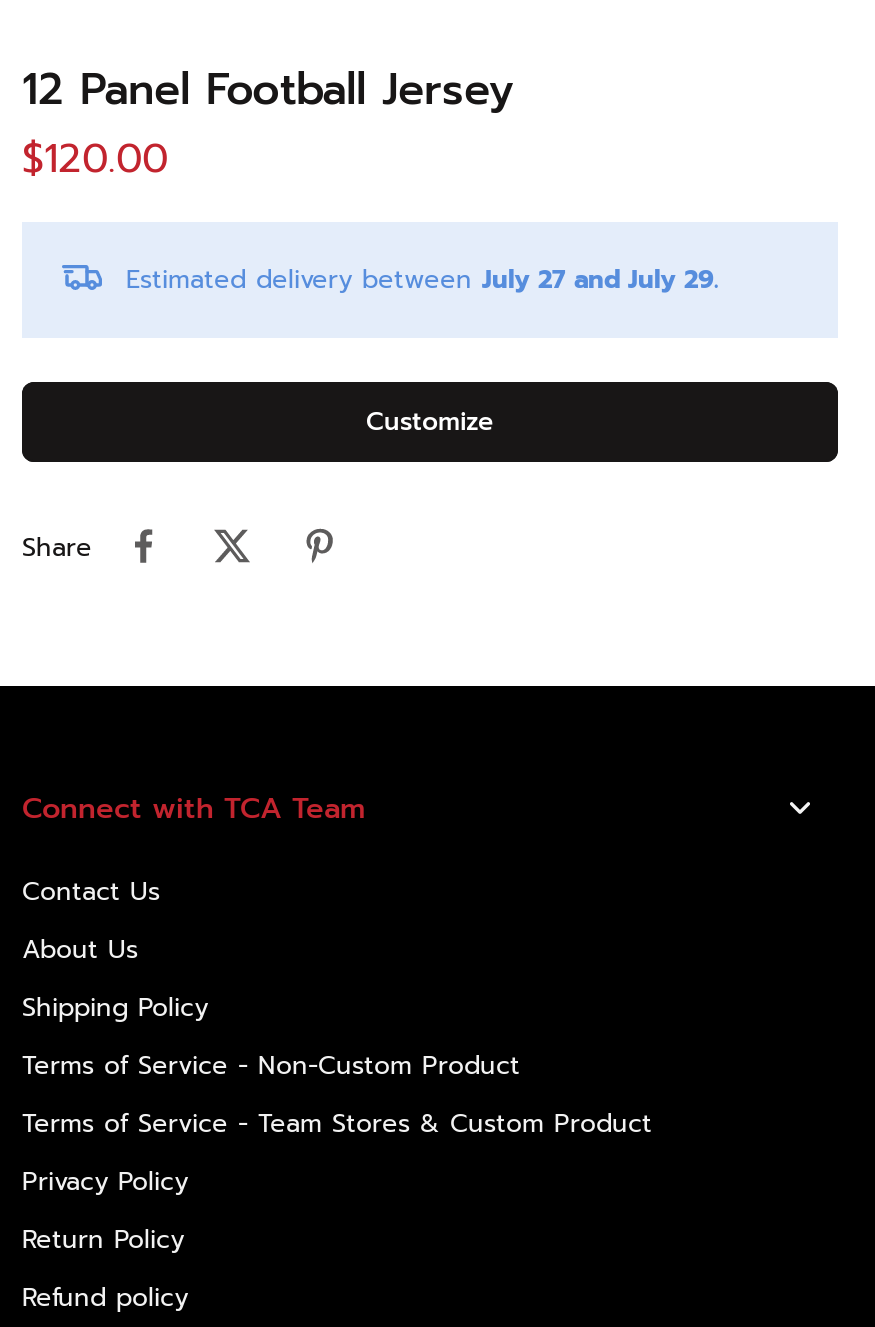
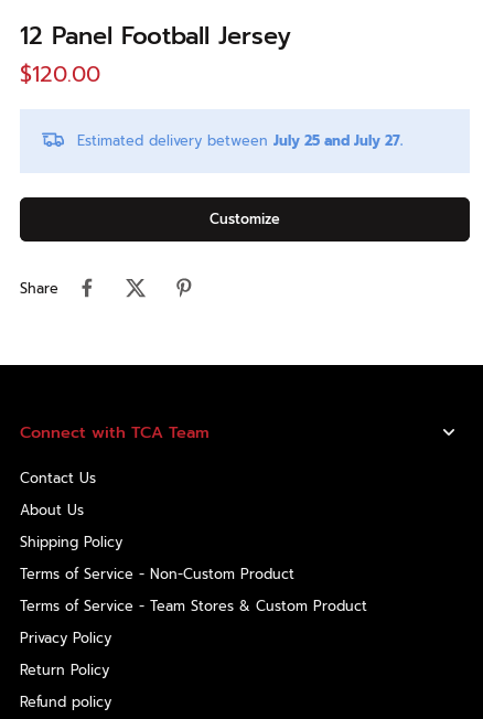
[126,260,718,298] Estimated delivery between July 27 and July 29. -> [77,130,402,151] Estimated delivery between July 25 and July 27.

